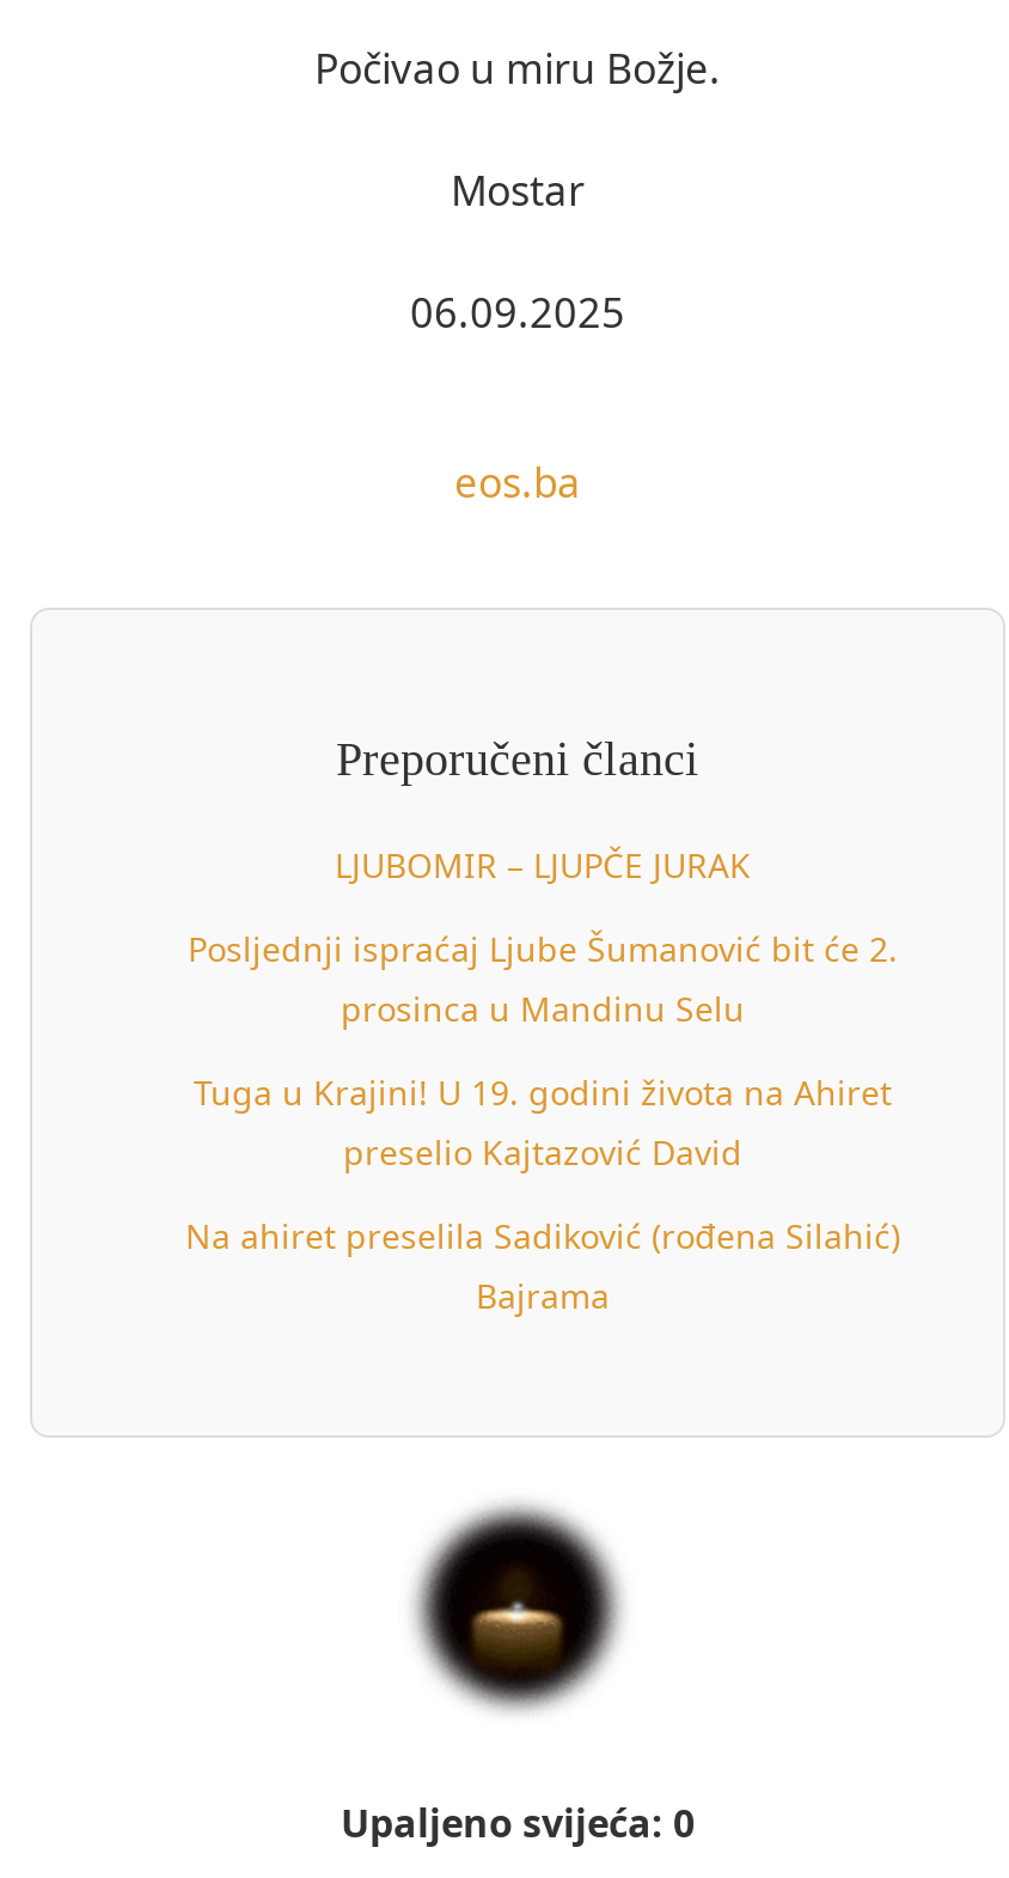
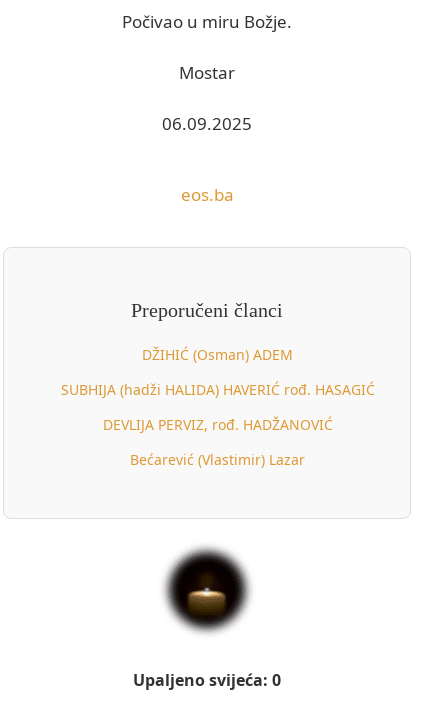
[335,842,751,887] LJUBOMIR – LJUPČE JURAK -> [142,345,293,364] DŽIHIĆ (Osman) ADEM
[188,926,898,1031] Posljednji ispraćaj Ljube Šumanović bit će 2. | prosinca u Mandinu Selu -> [60,380,374,399] SUBHIJA (hadži HALIDA) HAVERIĆ rođ. HASAGIĆ
[194,1069,892,1174] Tuga u Krajini! U 19. godini života na Ahiret | preselio Kajtazović David -> [102,415,332,434] DEVLIJA PERVIZ, rođ. HADŽANOVIĆ
[185,1213,900,1318] Na ahiret preselila Sadiković (rođena Silahić) | Bajrama -> [130,450,305,469] Bećarević (Vlastimir) Lazar

